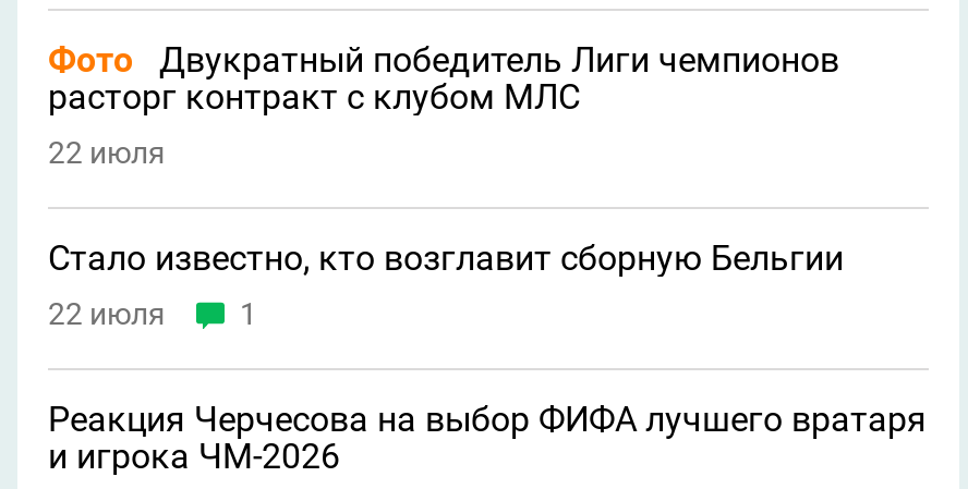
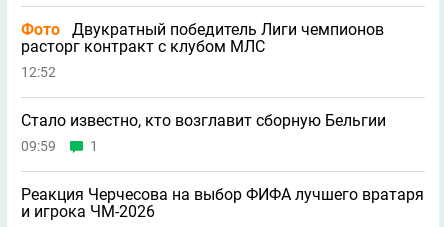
[48,135,166,170] 22 июля -> [21,64,56,80] 12:52
[48,296,166,331] 22 июля -> [21,138,56,154] 09:59

